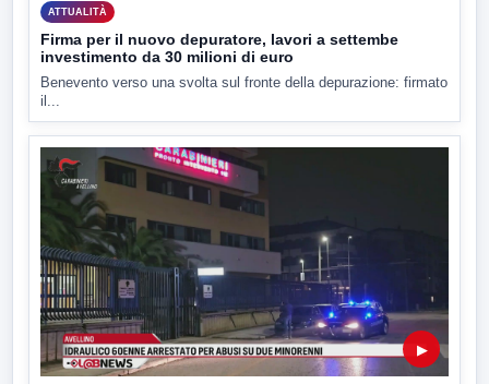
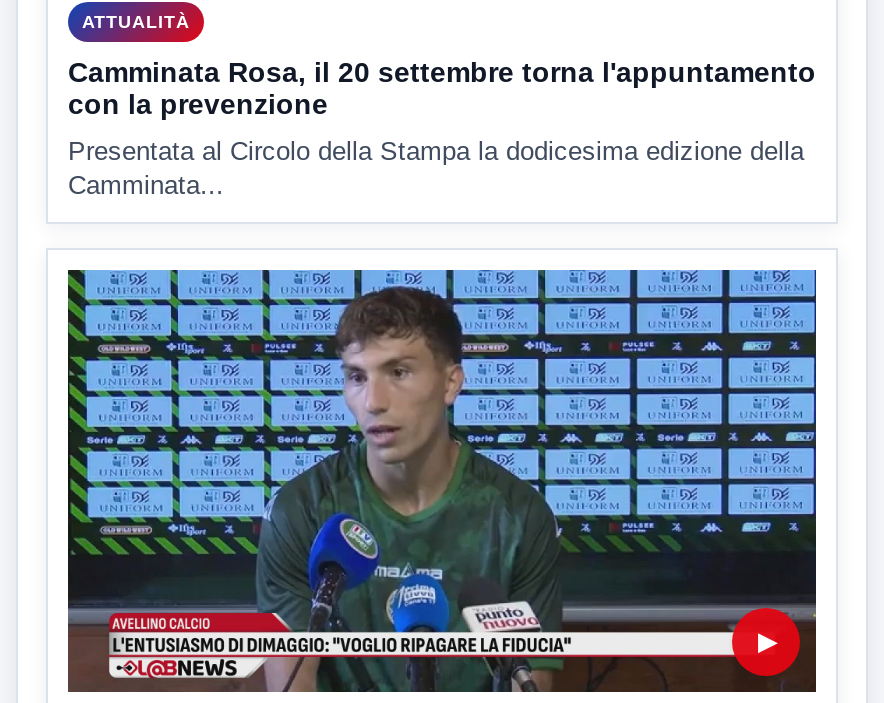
[40,31,398,66] Firma per il nuovo depuratore, lavori a settembe | investimento da 30 milioni di euro -> [68,56,816,120] Camminata Rosa, il 20 settembre torna l'appuntamento | con la prevenzione
[40,74,448,109] Benevento verso una svolta sul fronte della depurazione: firmato | il... -> [68,136,804,200] Presentata al Circolo della Stampa la dodicesima edizione della | Camminata...
[39,146,450,377] [image] -> [66,268,818,694] [image]

